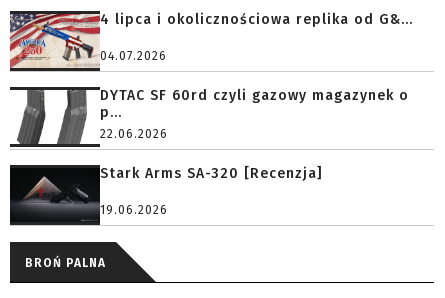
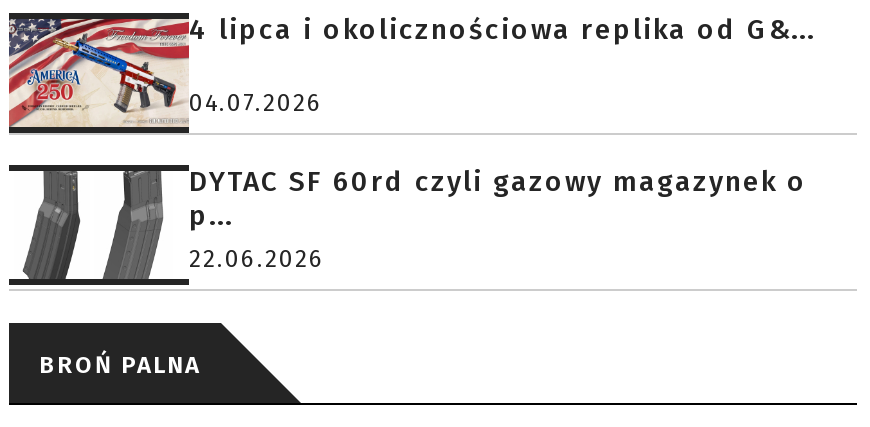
[9,165,324,226] [image] | Stark Arms SA-320 [Recenzja] | 19.06.2026 -> none

